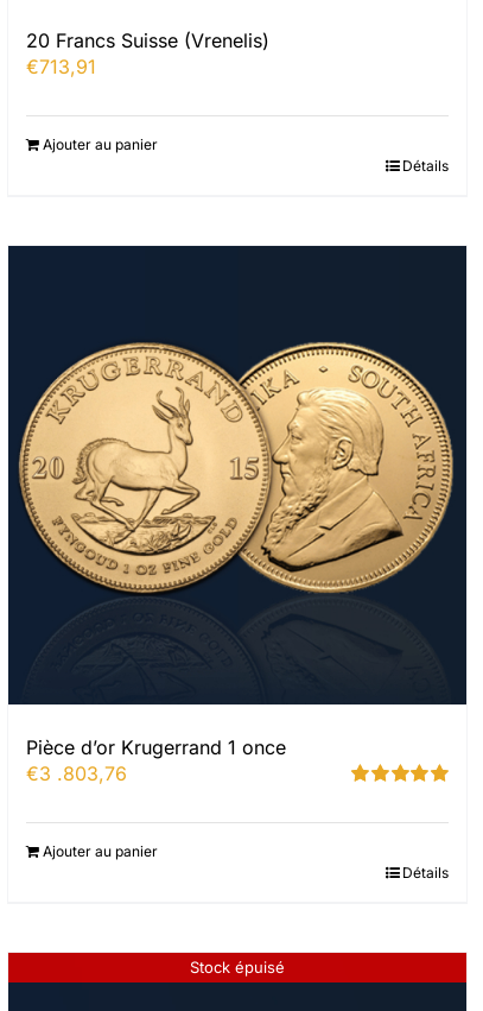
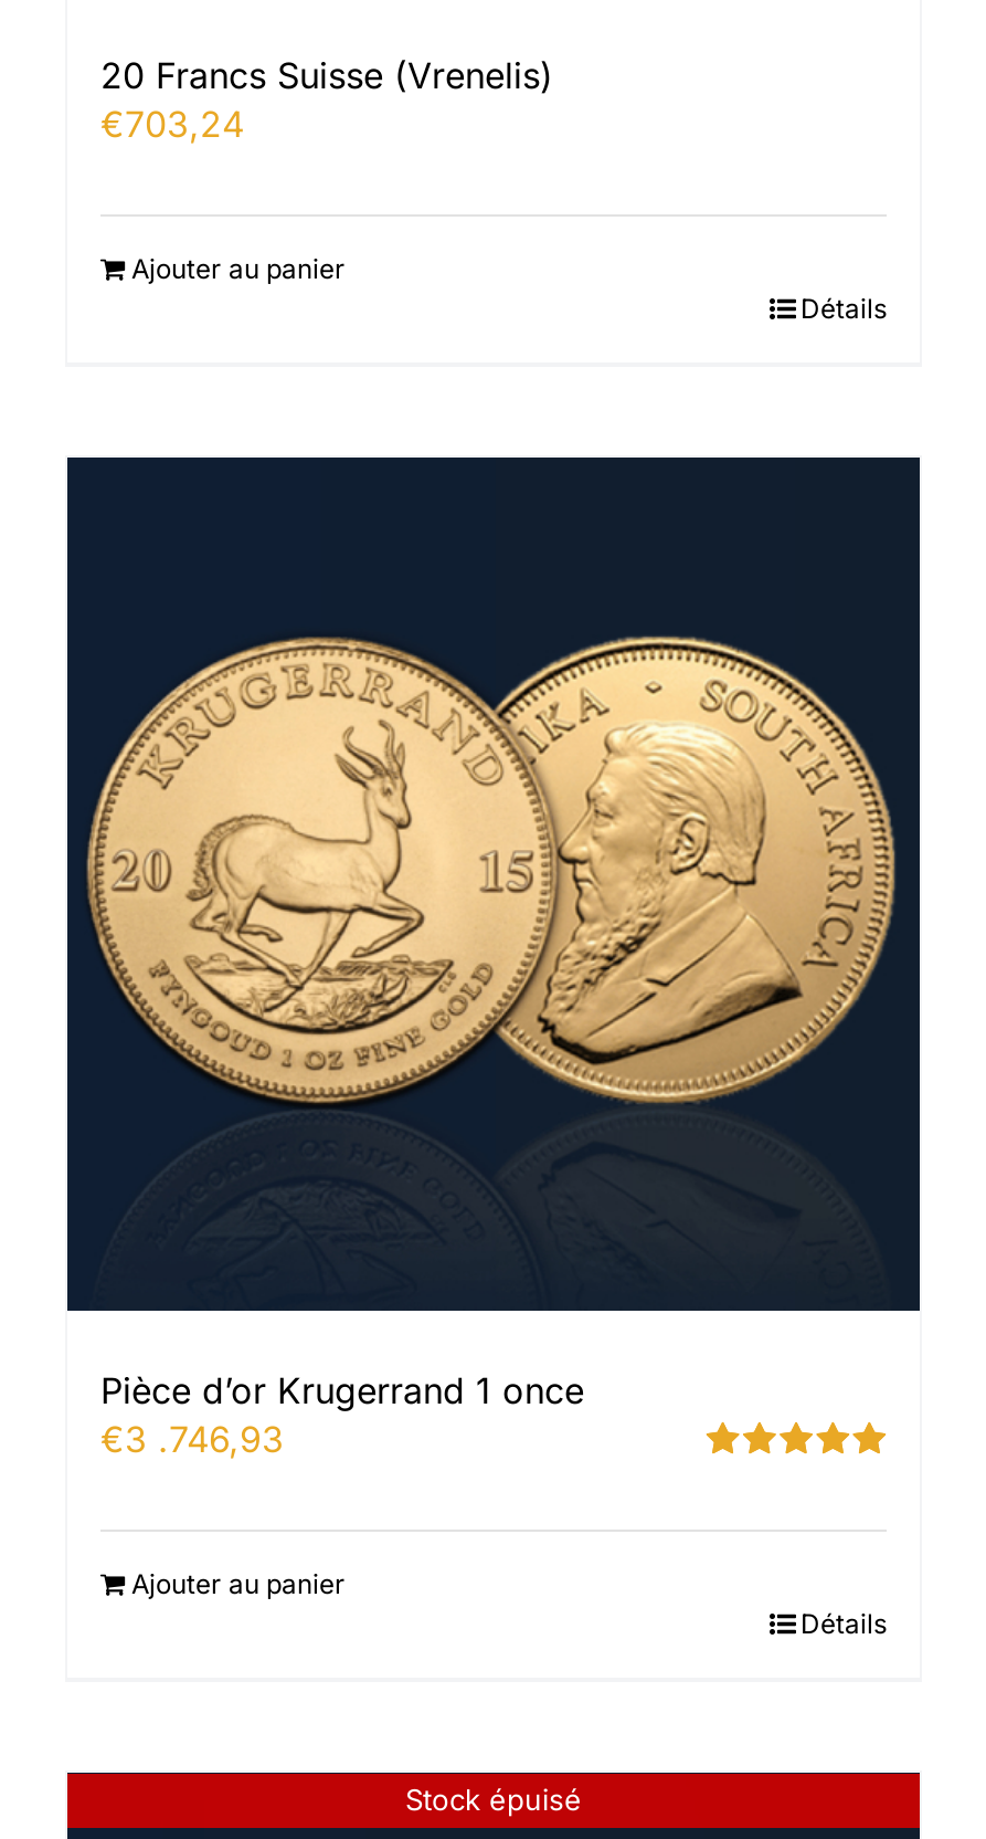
[26,55,96,79] €713,91 -> [100,103,244,147] €703,24
[26,762,127,786] €3 .803,76 -> [100,1418,284,1462] €3 .746,93

